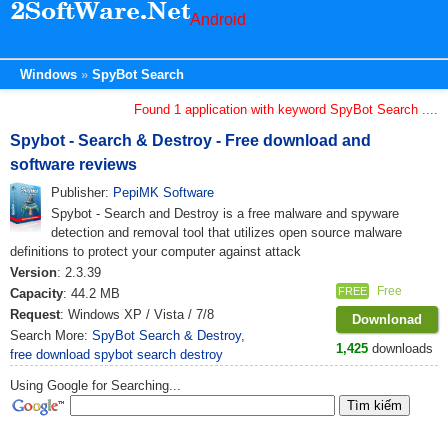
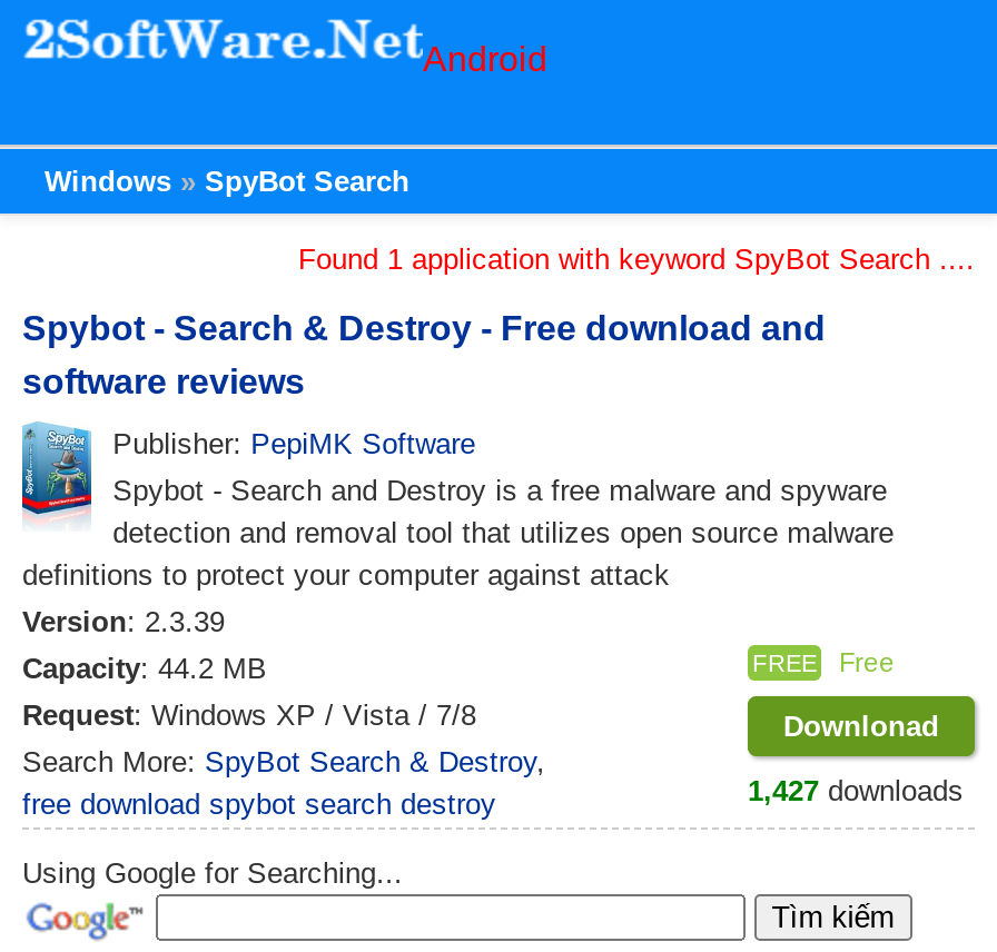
[336,341,433,356] 1,425 downloads -> [748,774,964,807] 1,427 downloads

